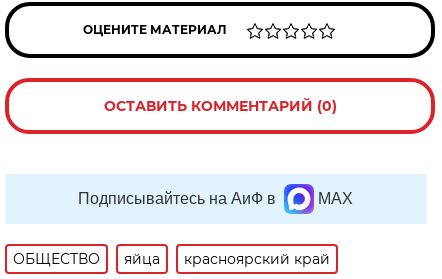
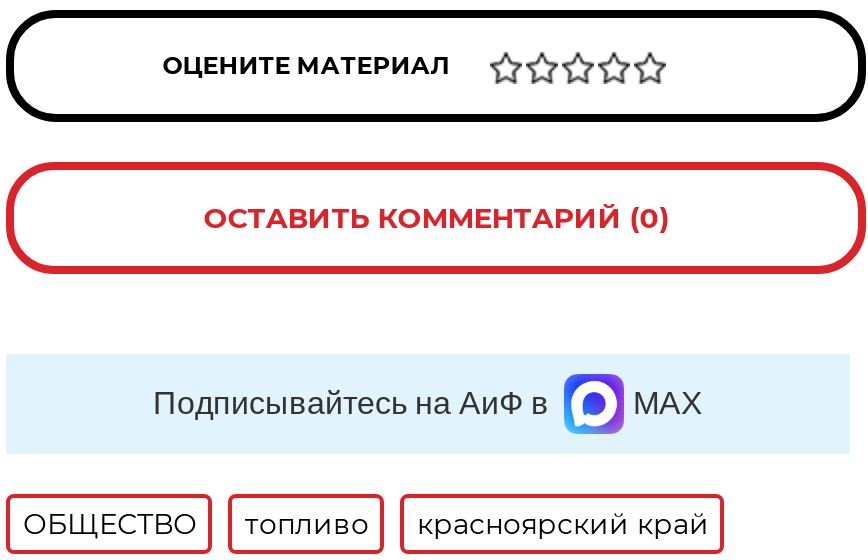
[124,250,160,268] яйца -> [245,506,369,542] топливо

